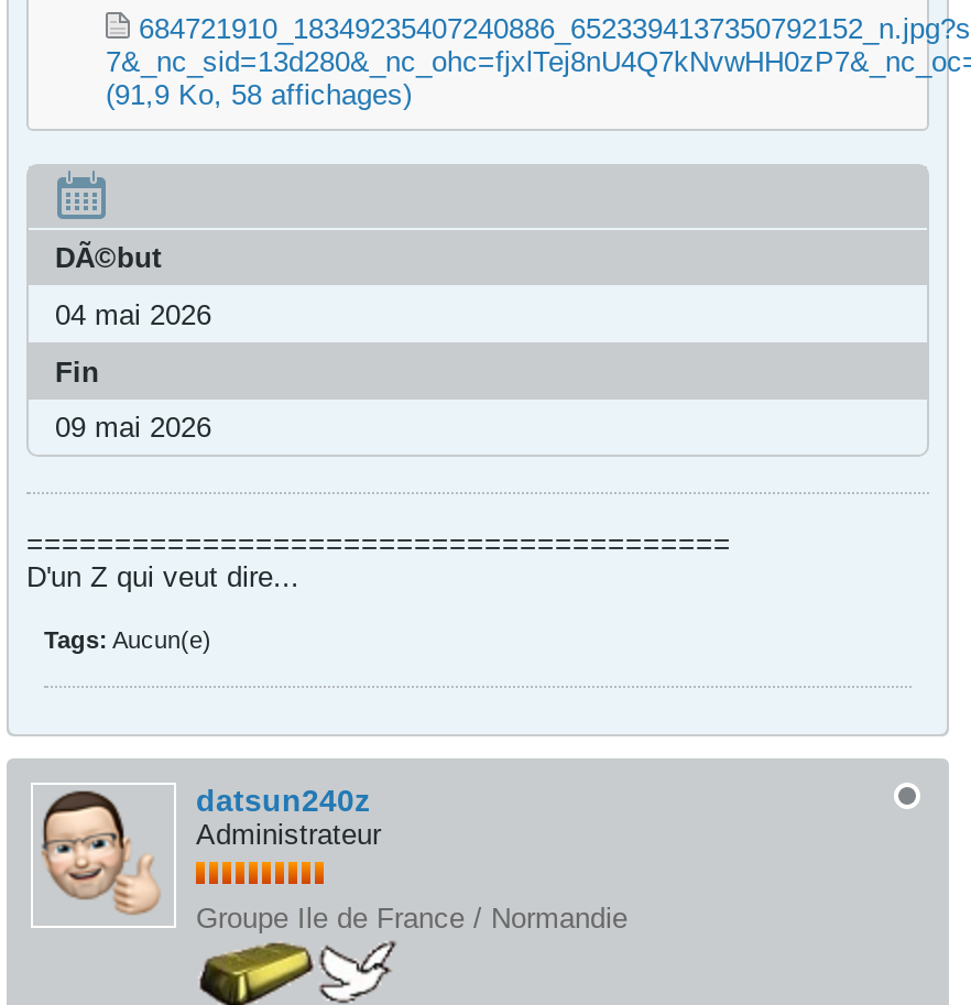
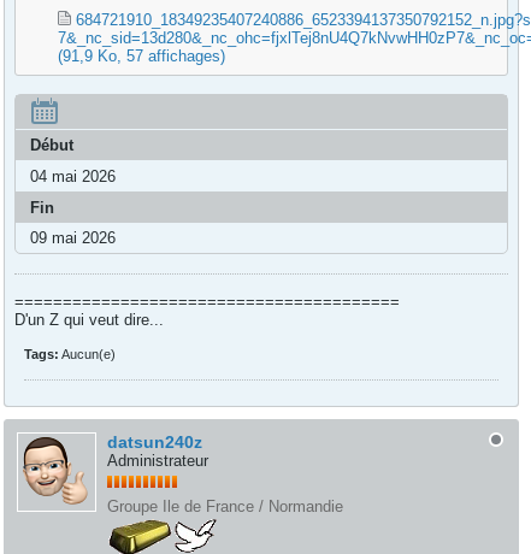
[106,78,412,111] (91,9 Ko, 58 affichages) -> [58,47,225,65] (91,9 Ko, 57 affichages)
[55,241,161,274] DÃ©but -> [30,136,73,154] Début

